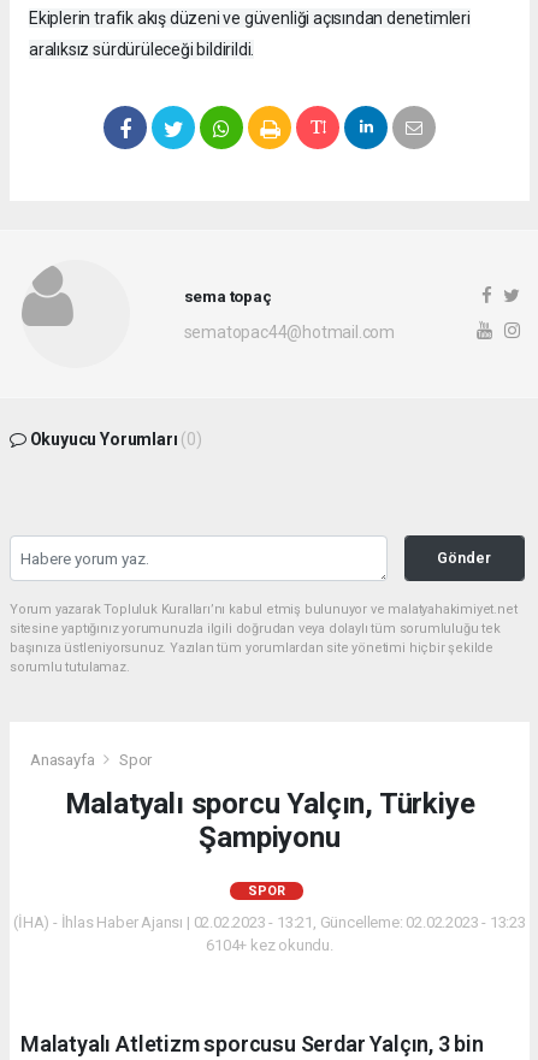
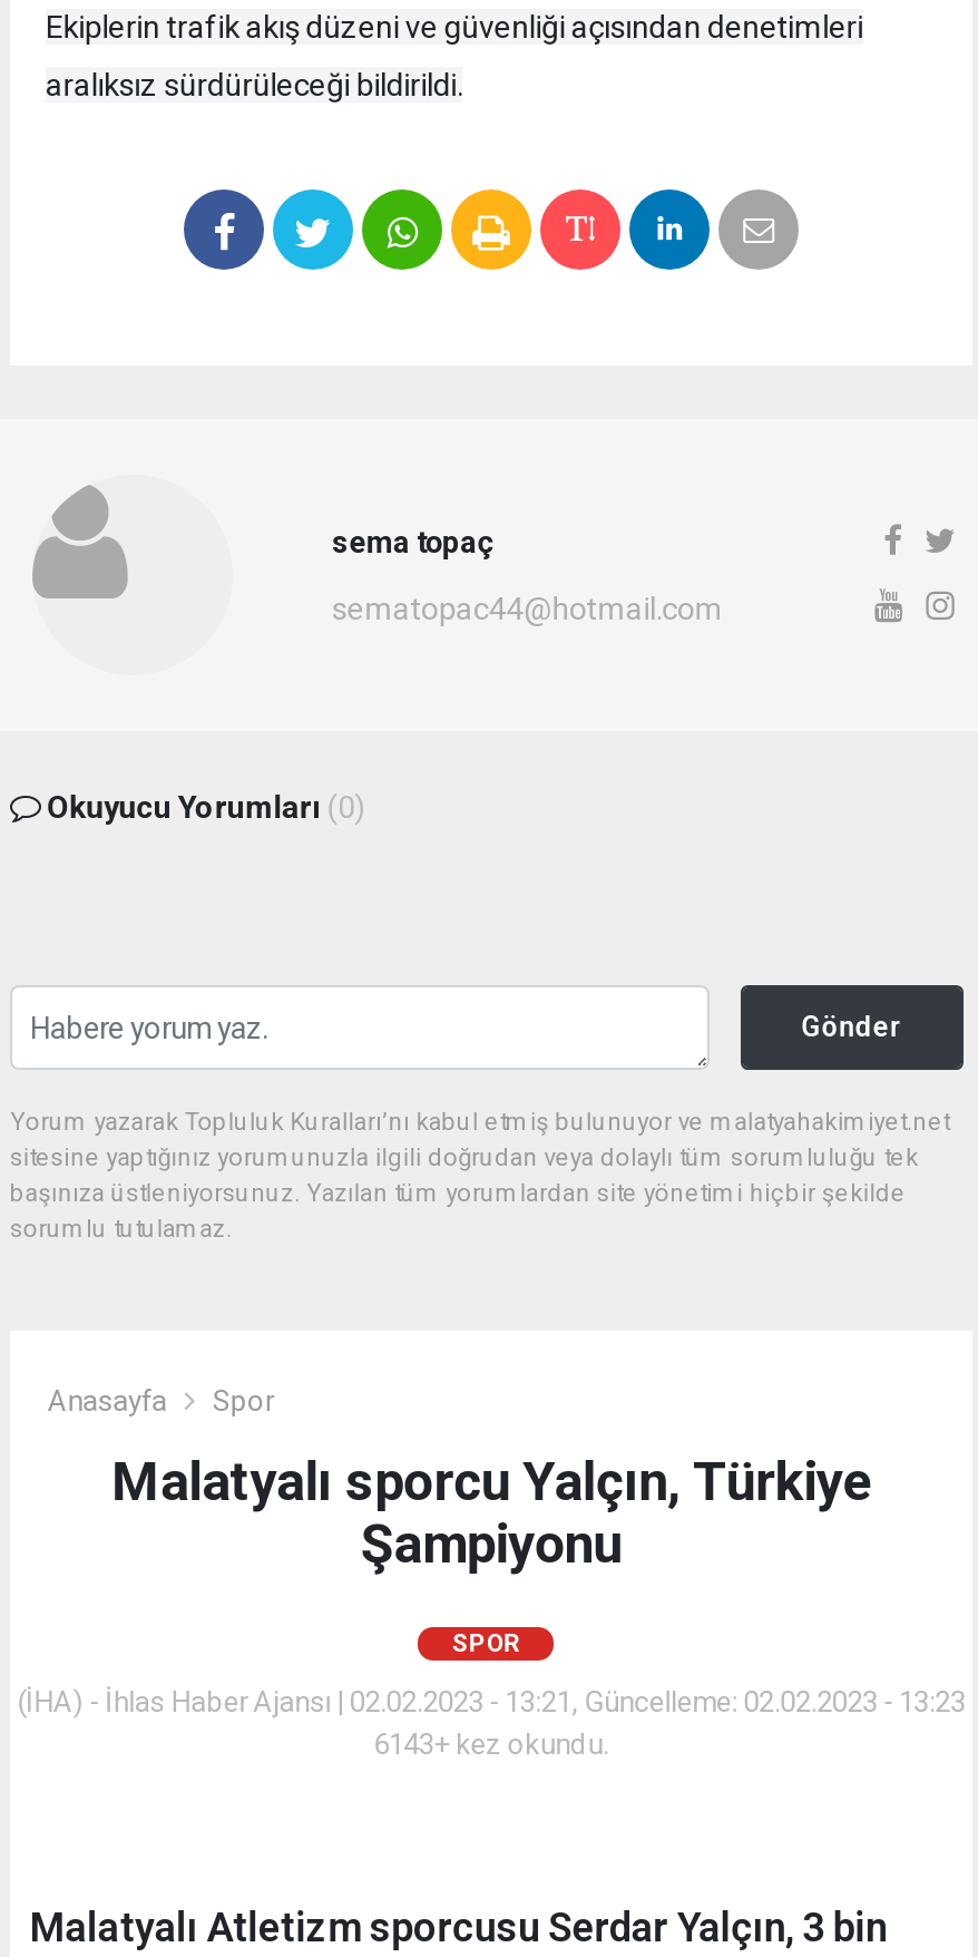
[206,936,333,954] 6104+ kez okundu. -> [373,1727,609,1761] 6143+ kez okundu.

